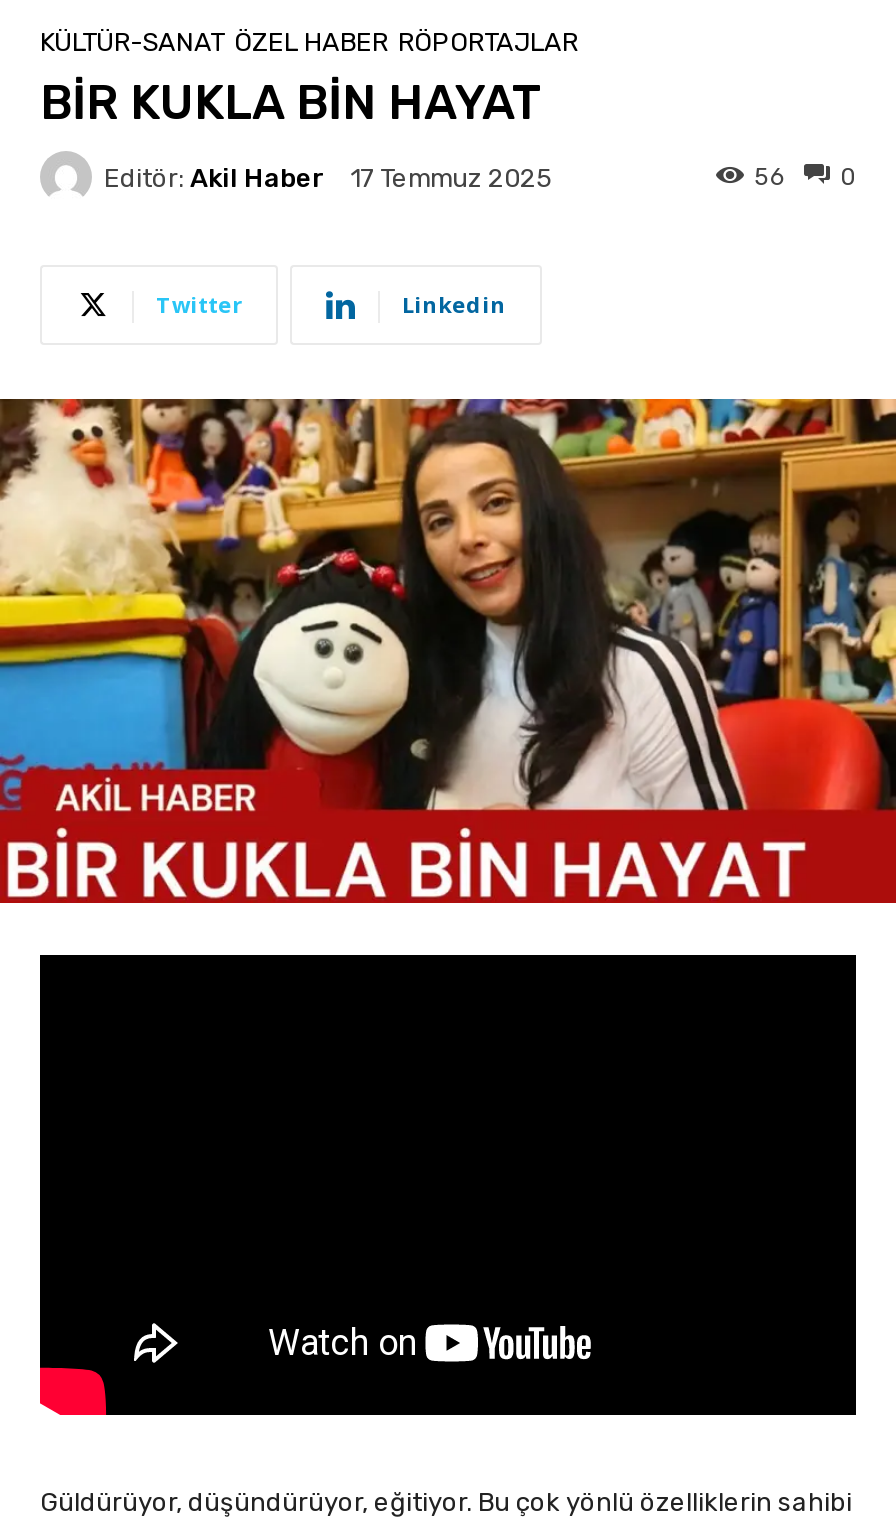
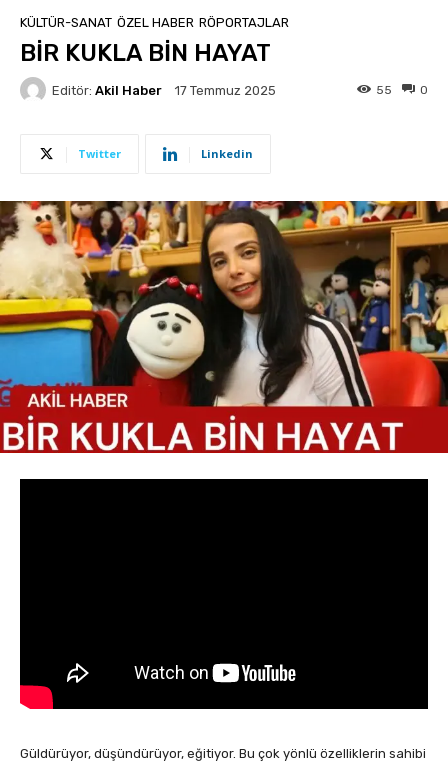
[754,163,856,191] 56 0 -> [376,83,428,97] 55 0

